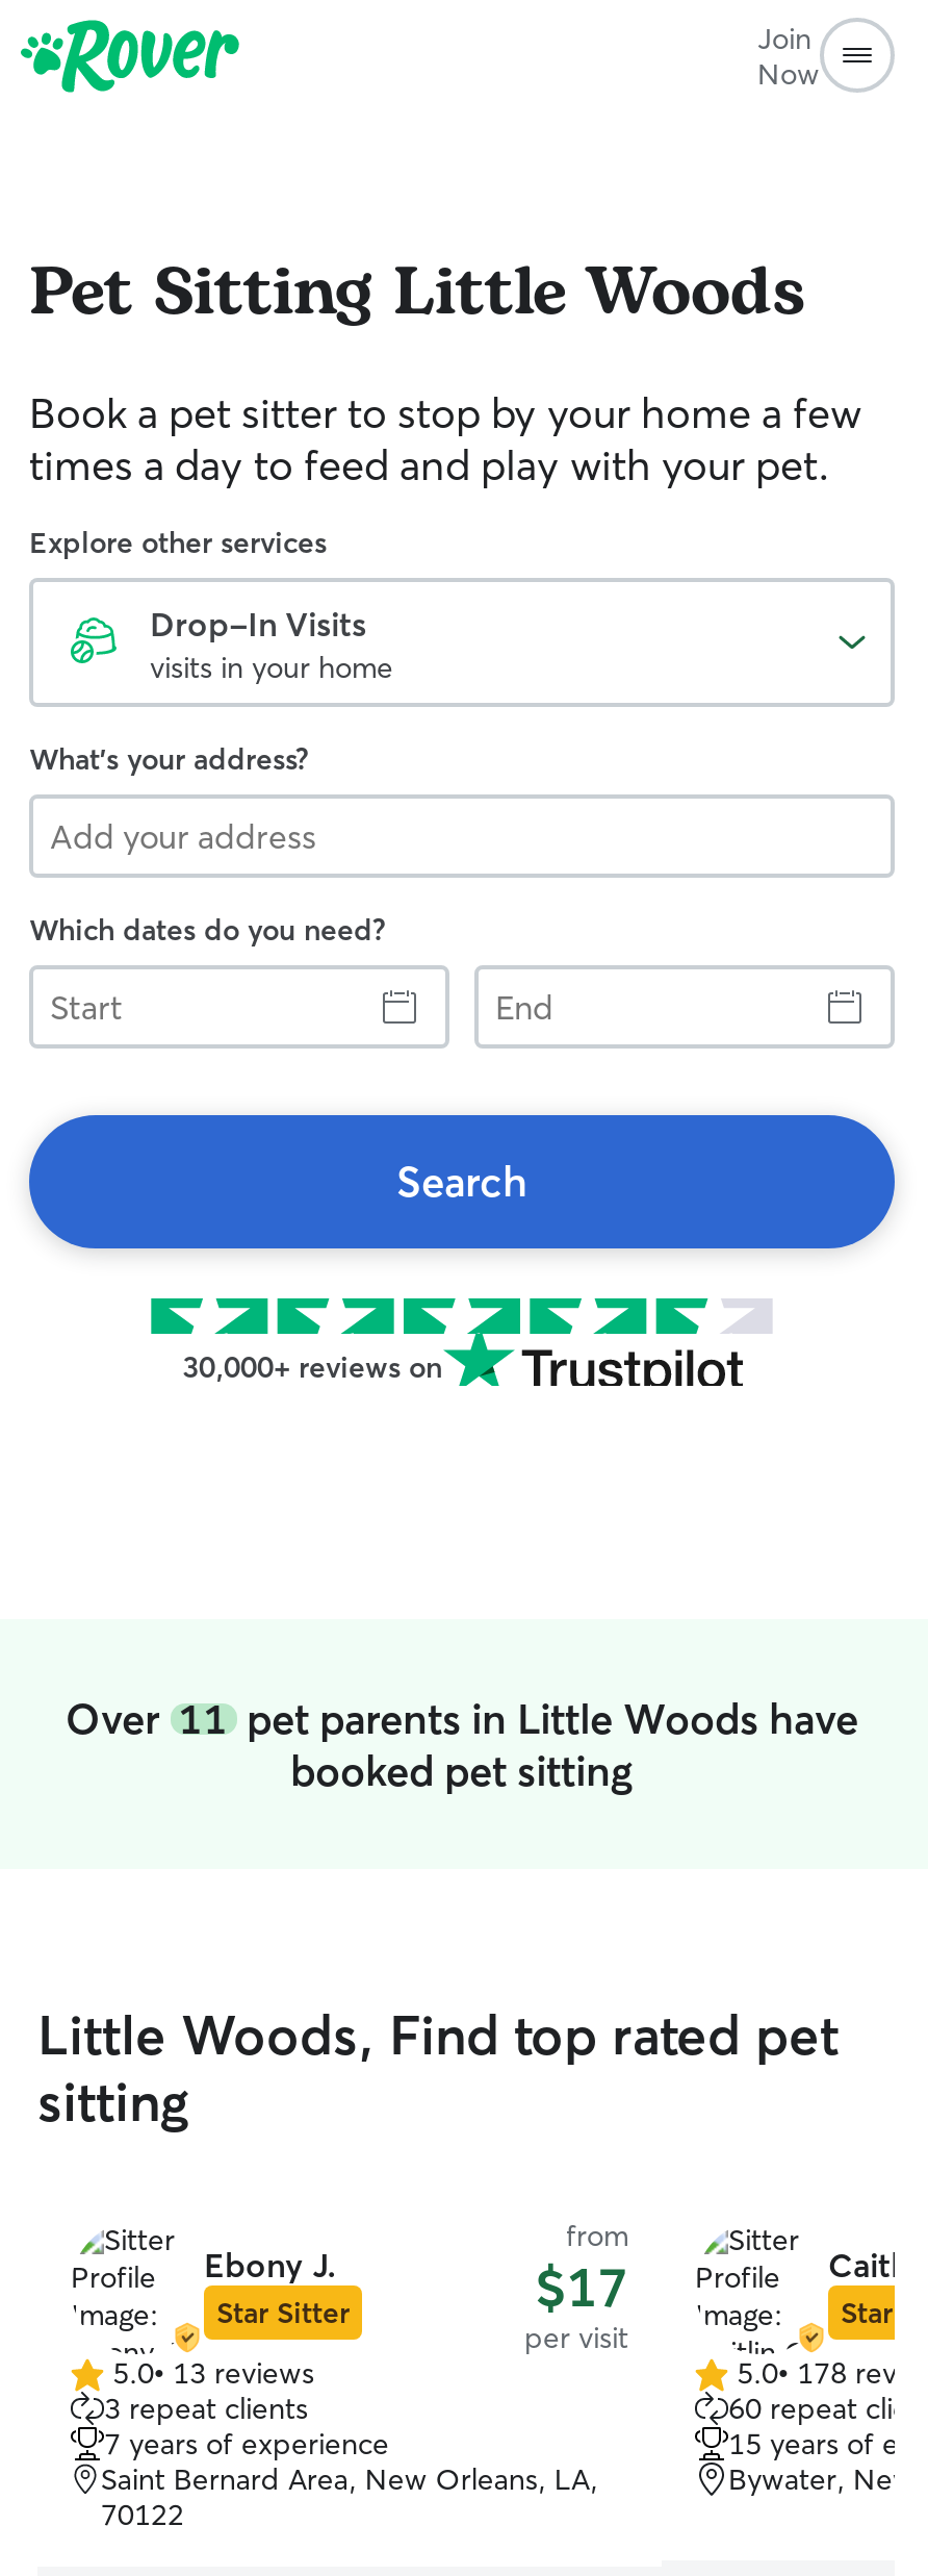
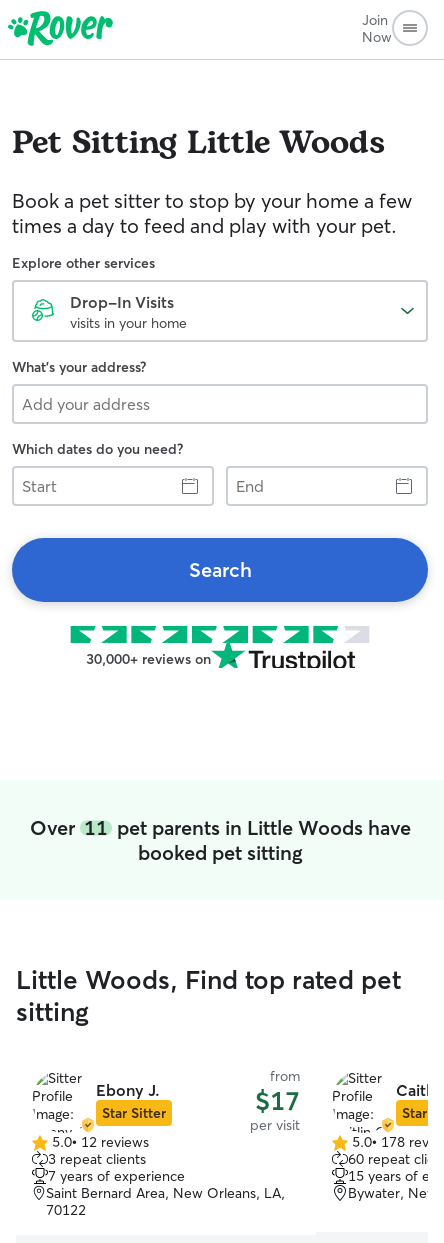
[112,2354,314,2392] 5.0• 13 reviews -> [52,1133,149,1151] 5.0• 12 reviews

